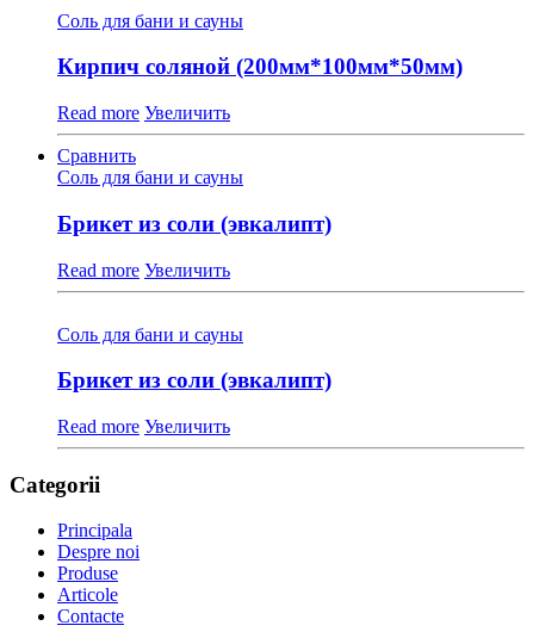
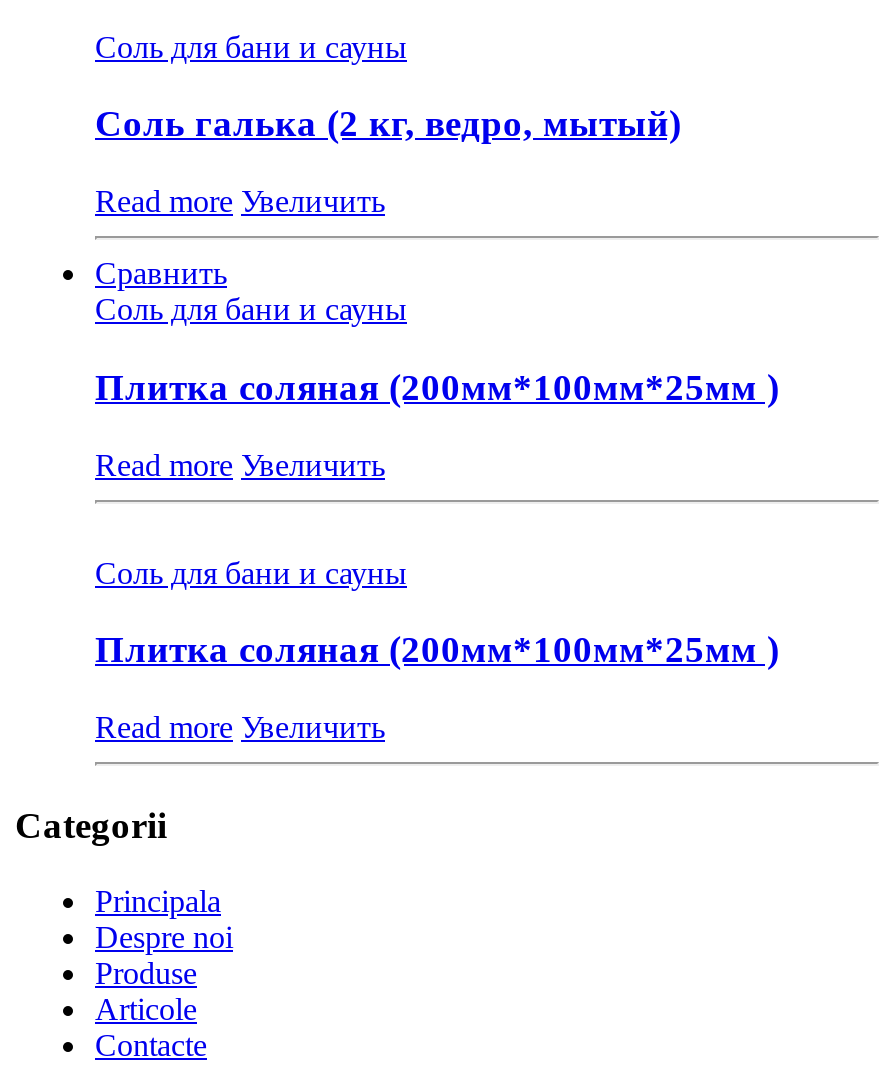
[57,54,463,79] Кирпич соляной (200мм*100мм*50мм) -> [95,103,681,145] Соль галька (2 кг, ведро, мытый)
[57,211,331,236] Брикет из соли (эвкалипт) -> [95,366,779,408] Плитка соляная (200мм*100мм*25мм )
[57,368,331,393] Брикет из соли (эвкалипт) -> [95,629,779,671] Плитка соляная (200мм*100мм*25мм )

